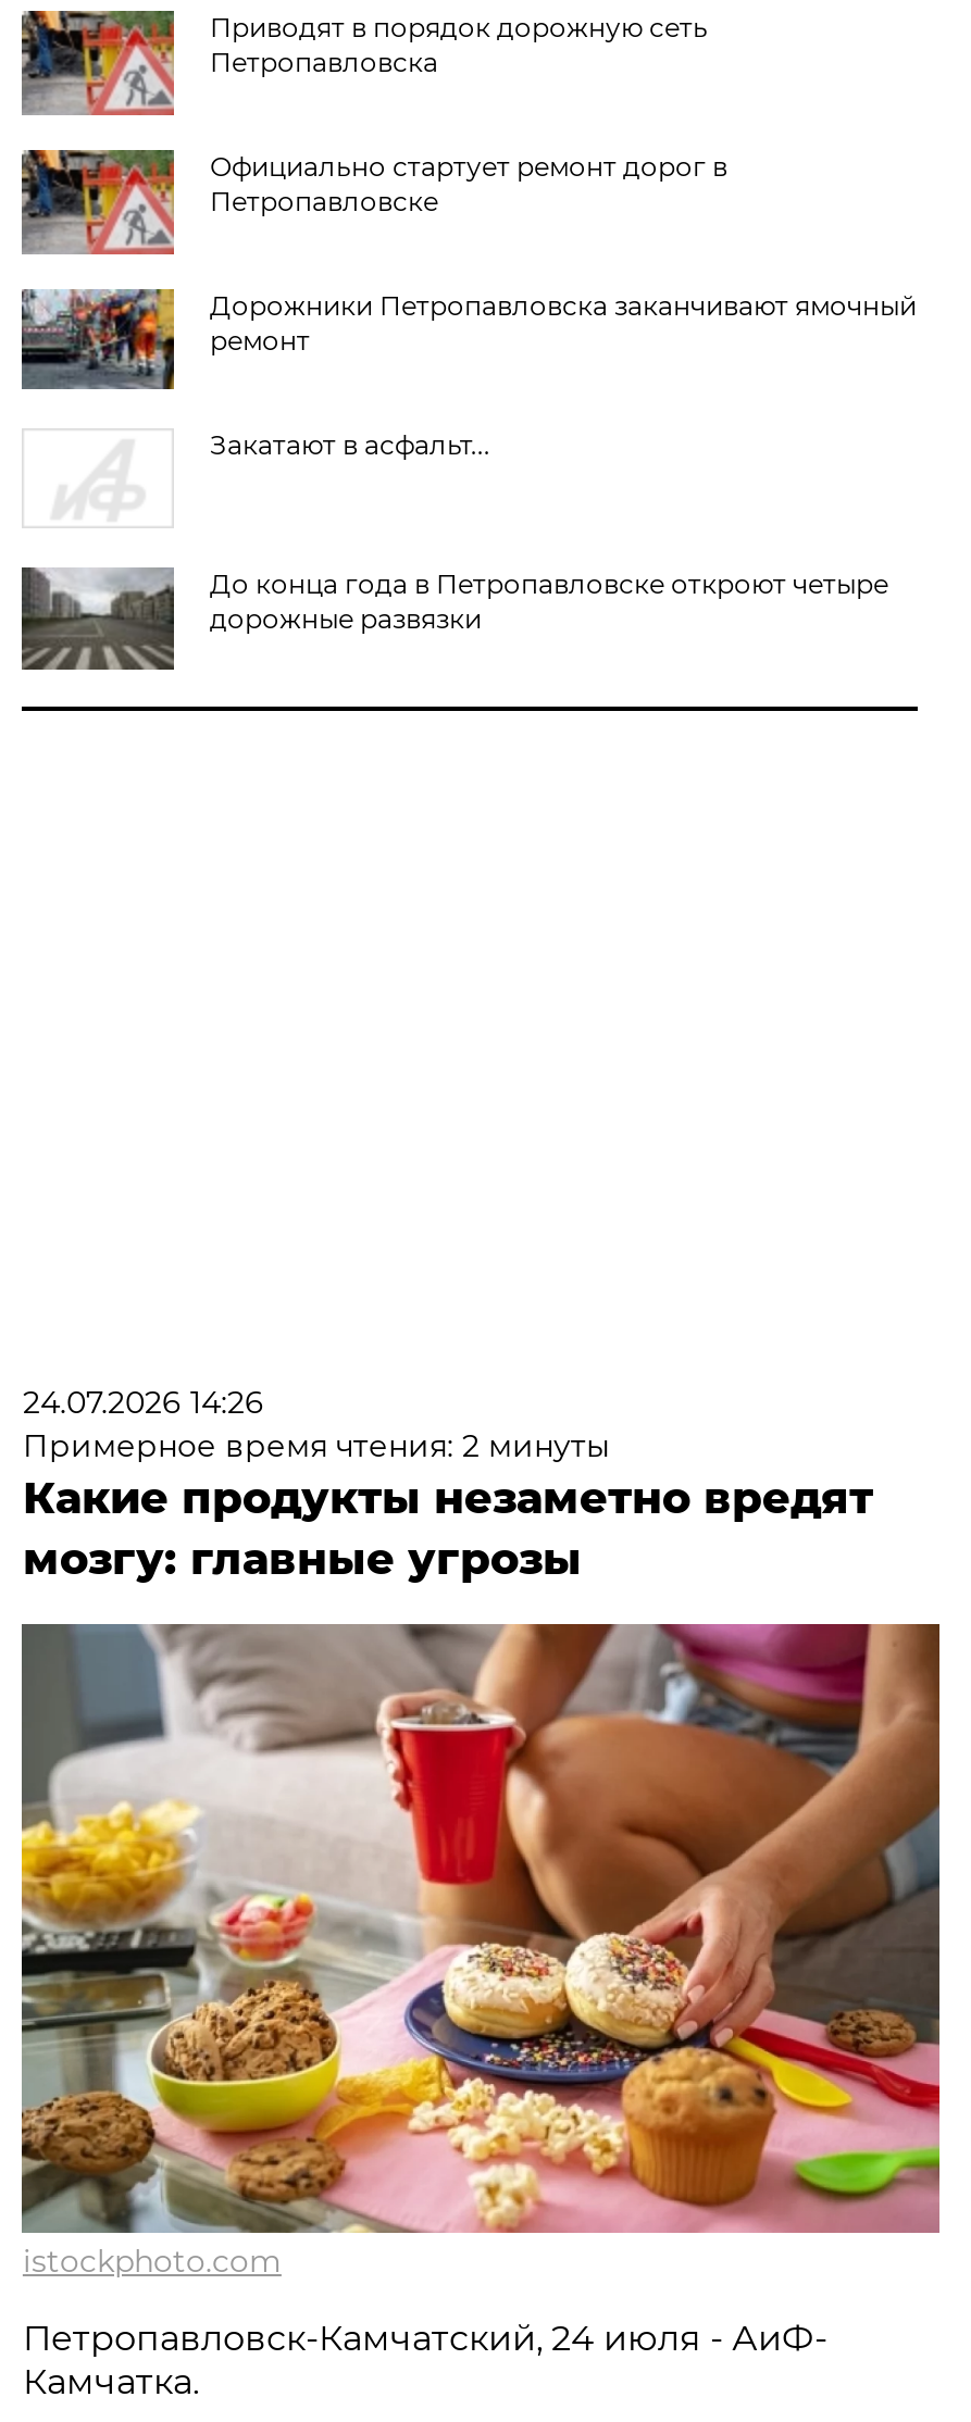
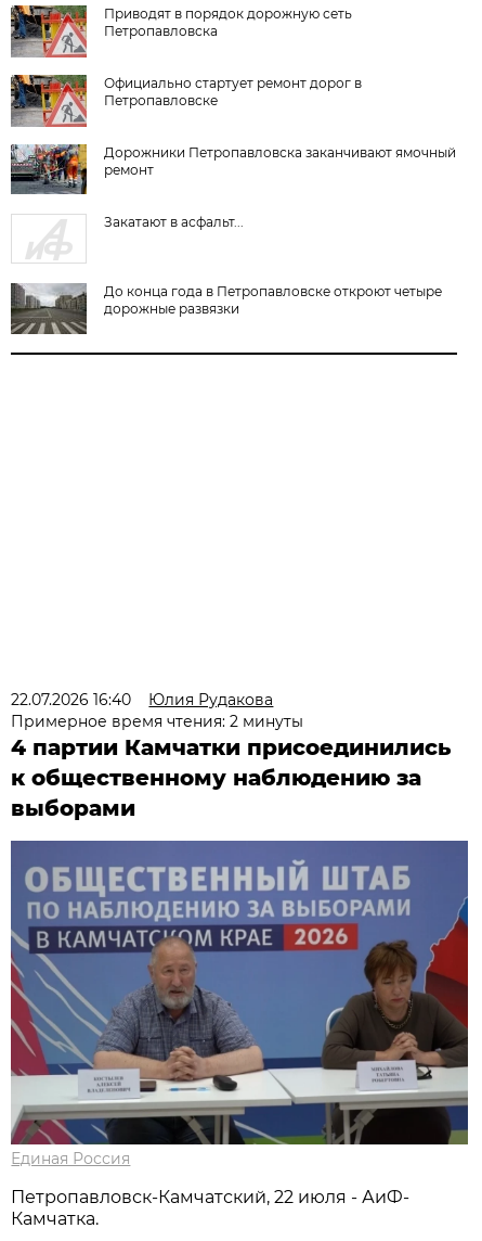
[23,1383,264,1422] 24.07.2026 14:26 -> [11,690,273,709] 22.07.2026 16:40 | Юлия Рудакова
[23,1472,873,1585] Какие продукты незаметно вредят | мозгу: главные угрозы -> [11,734,451,821] 4 партии Камчатки присоединились | к общественному наблюдению за | выборами
[20,1622,942,2281] [image] | istockphoto.com -> [10,840,469,1168] [image] | Единая Россия
[23,2318,827,2359] Петропавловск-Камчатский, 24 июля - АиФ- -> [11,1187,410,1207] Петропавловск-Камчатский, 22 июля - АиФ-

